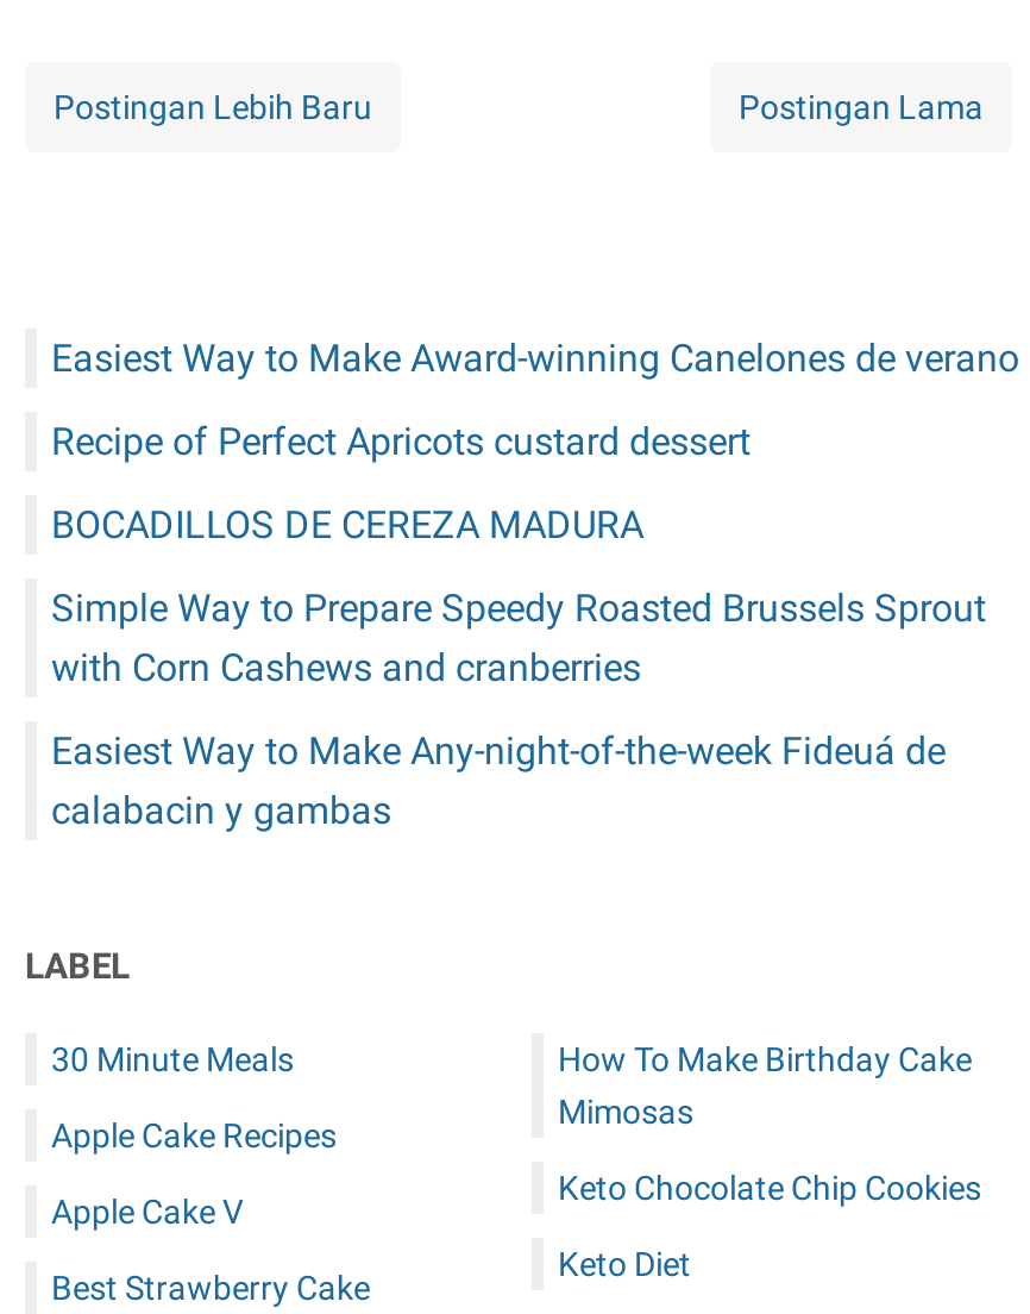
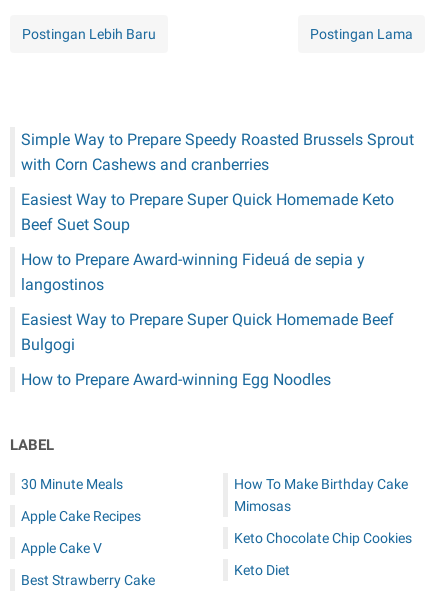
[51,336,1019,547] Easiest Way to Make Award-winning Canelones de verano | Recipe of Perfect Apricots custard dessert | BOCADILLOS DE CEREZA MADURA -> none
moved [51,586,986,690] -> [21,130,414,174]: Simple Way to Prepare Speedy Roasted Brussels Sprout | with Corn Cashews and cranberries
[51,728,946,833] Easiest Way to Make Any-night-of-the-week Fideuá de | calabacin y gambas -> [21,190,394,389] Easiest Way to Prepare Super Quick Homemade Keto | Beef Suet Soup | How to Prepare Award-winning Fideuá de sepia y | langostinos | Easiest Way to Prepare Super Quick Homemade Beef | Bulgogi | How to Prepare Award-winning Egg Noodles

